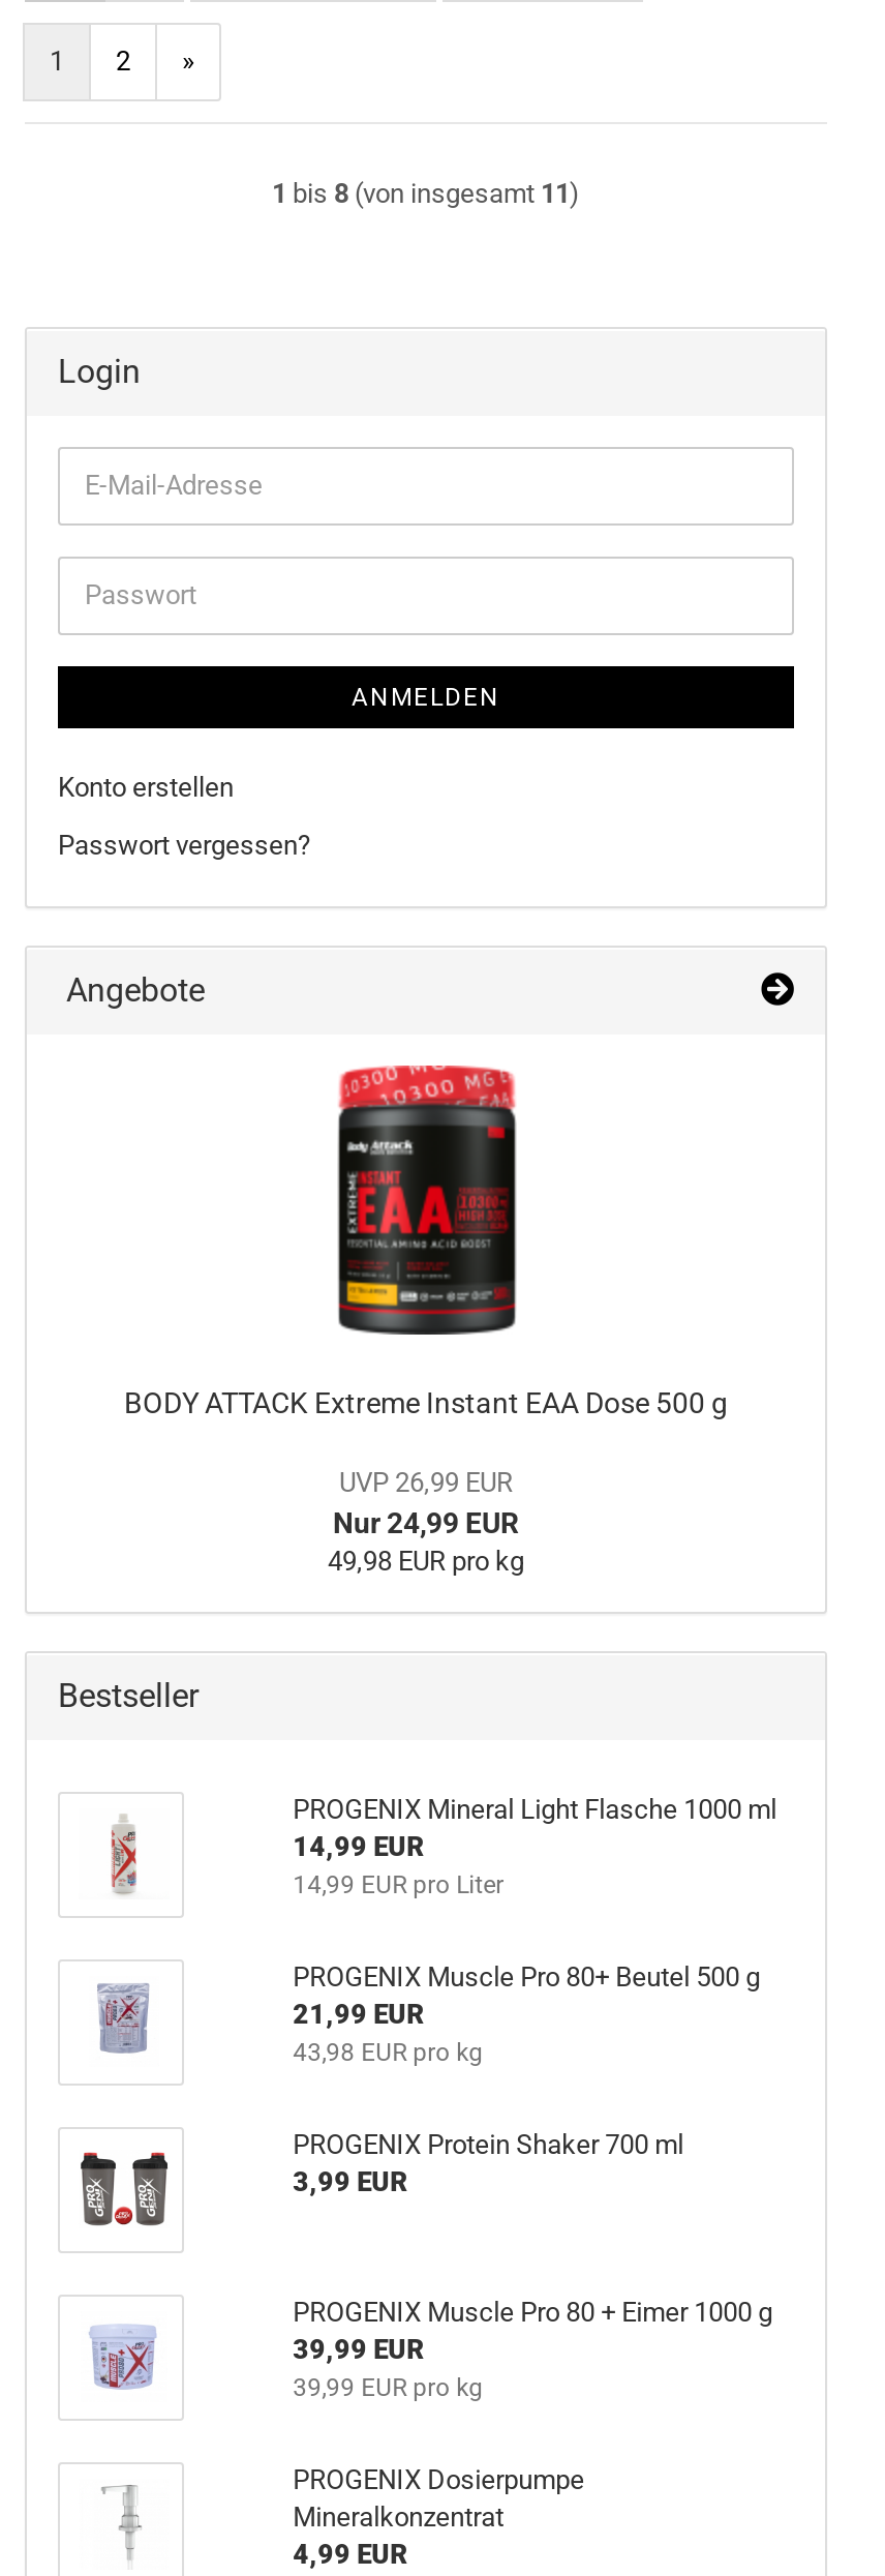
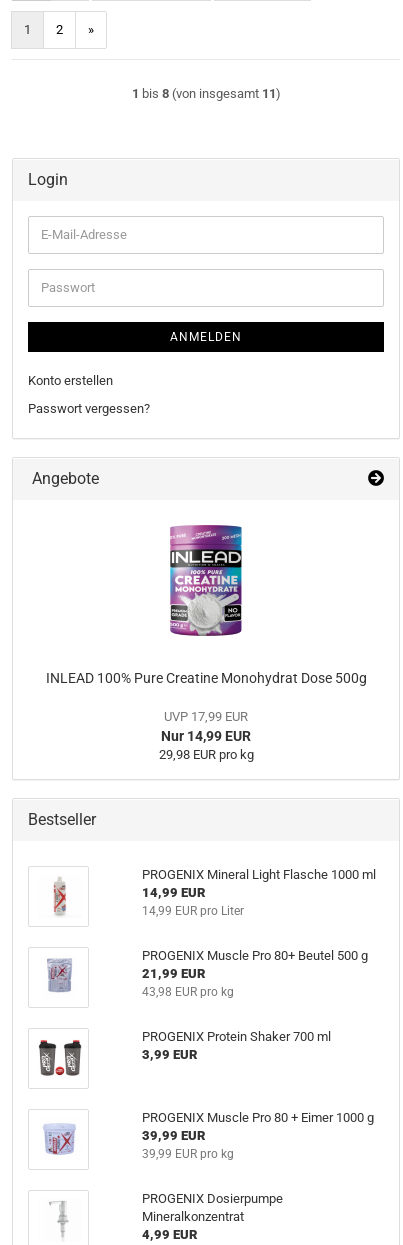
[124,1064,728,1419] [image] | BODY ATTACK Extreme Instant EAA Dose 500 g -> [45,515,366,686] [image] | INLEAD 100% Pure Creatine Monohydrat Dose 500g
[328,1466,524,1576] UVP 26,99 EUR | Nur 24,99 EUR | 49,98 EUR pro kg -> [158,709,253,762] UVP 17,99 EUR | Nur 14,99 EUR | 29,98 EUR pro kg

